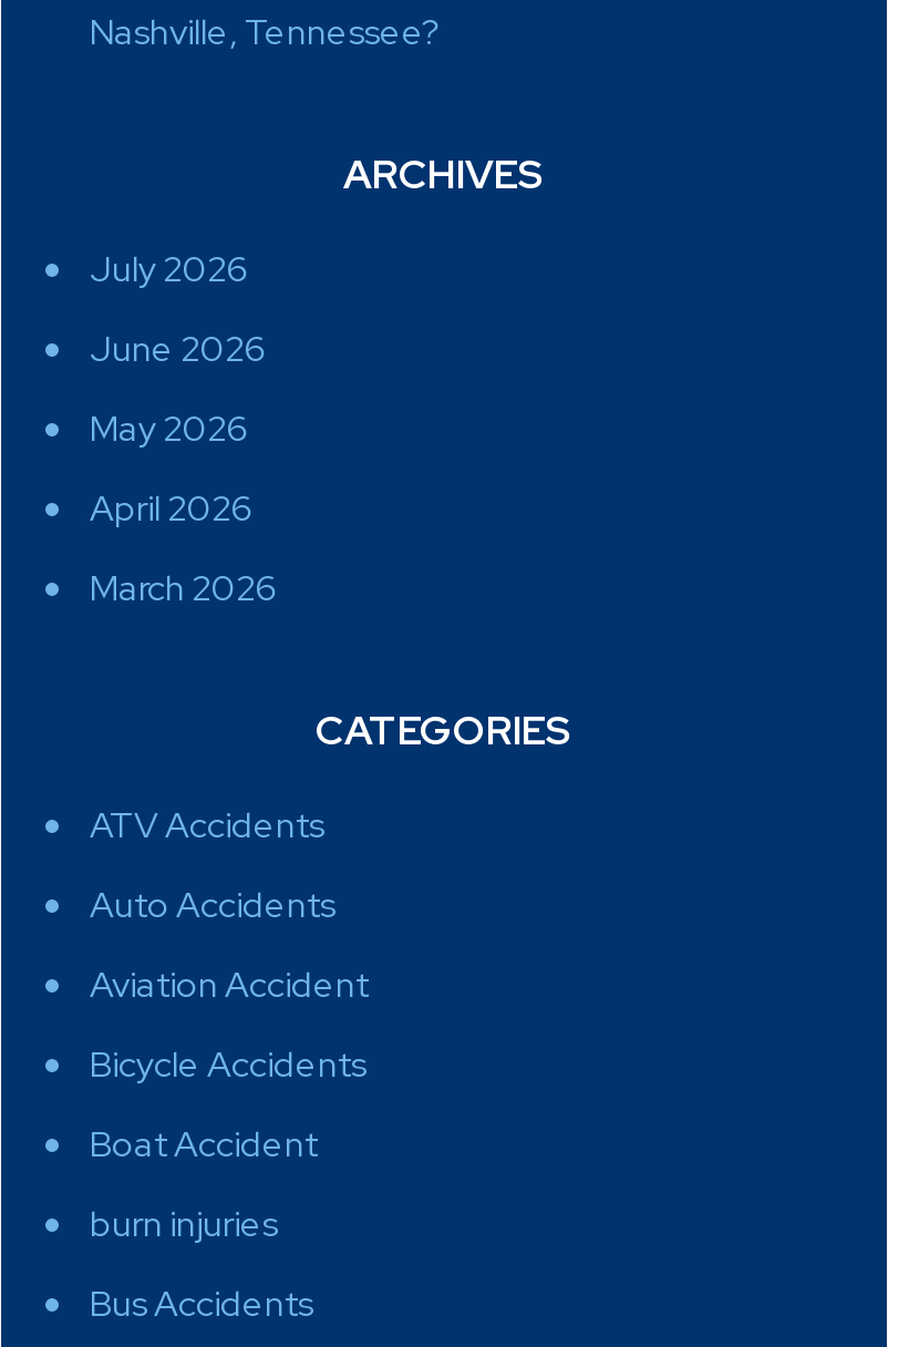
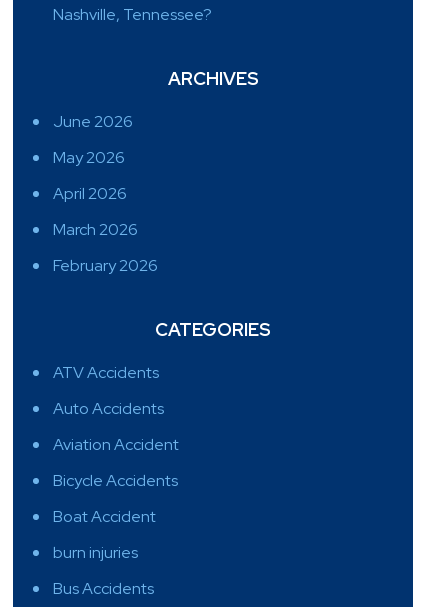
[90,245,249,292] July 2026 -> none
moved [90,325,278,611] -> [53,111,138,240]: June 2026 | May 2026 | April 2026 | March 2026
none -> [53,255,158,276] February 2026

